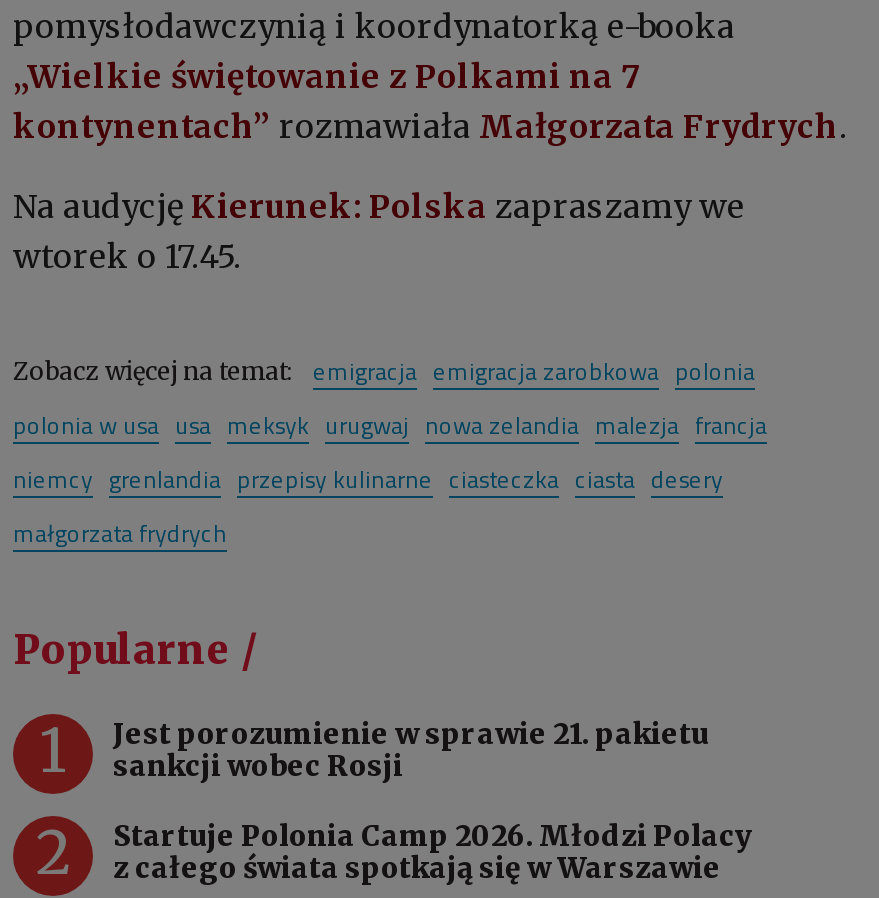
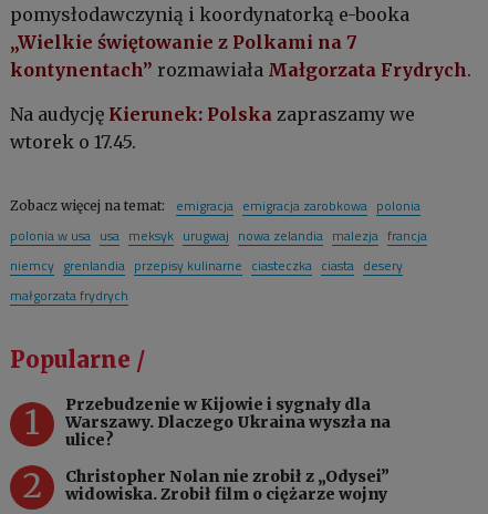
[113,716,709,784] Jest porozumienie w sprawie 21. pakietu | sankcji wobec Rosji -> [65,394,391,450] Przebudzenie w Kijowie i sygnały dla | Warszawy. Dlaczego Ukraina wyszła na | ulice?
[113,818,751,886] Startuje Polonia Camp 2026. Młodzi Polacy | z całego świata spotkają się w Warszawie -> [65,466,390,504] Christopher Nolan nie zrobił z „Odysei” | widowiska. Zrobił film o ciężarze wojny

